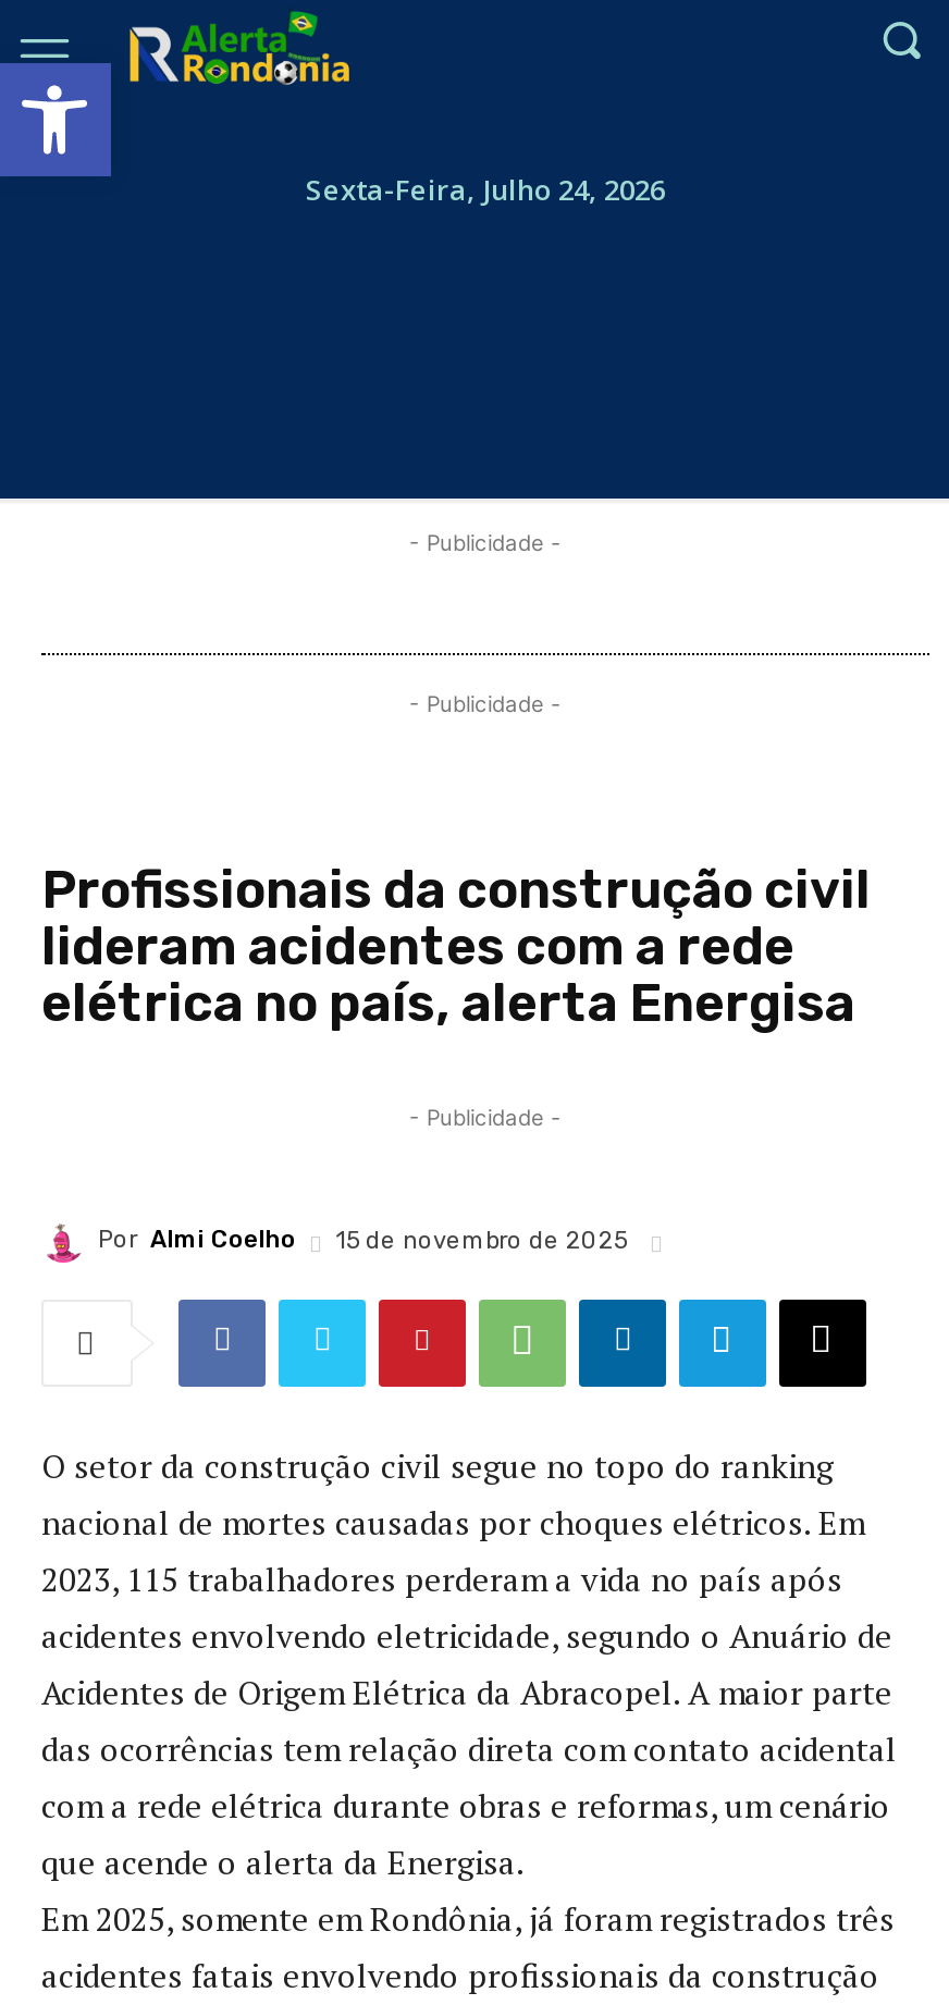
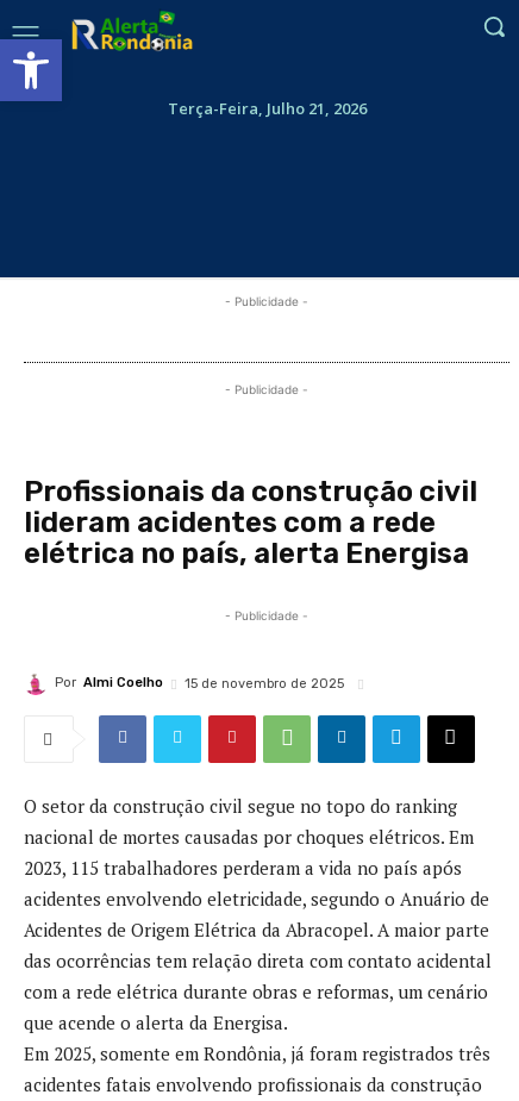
[306,169,665,208] Sexta-Feira, Julho 24, 2026 -> [167,97,366,119] Terça-Feira, Julho 21, 2026

